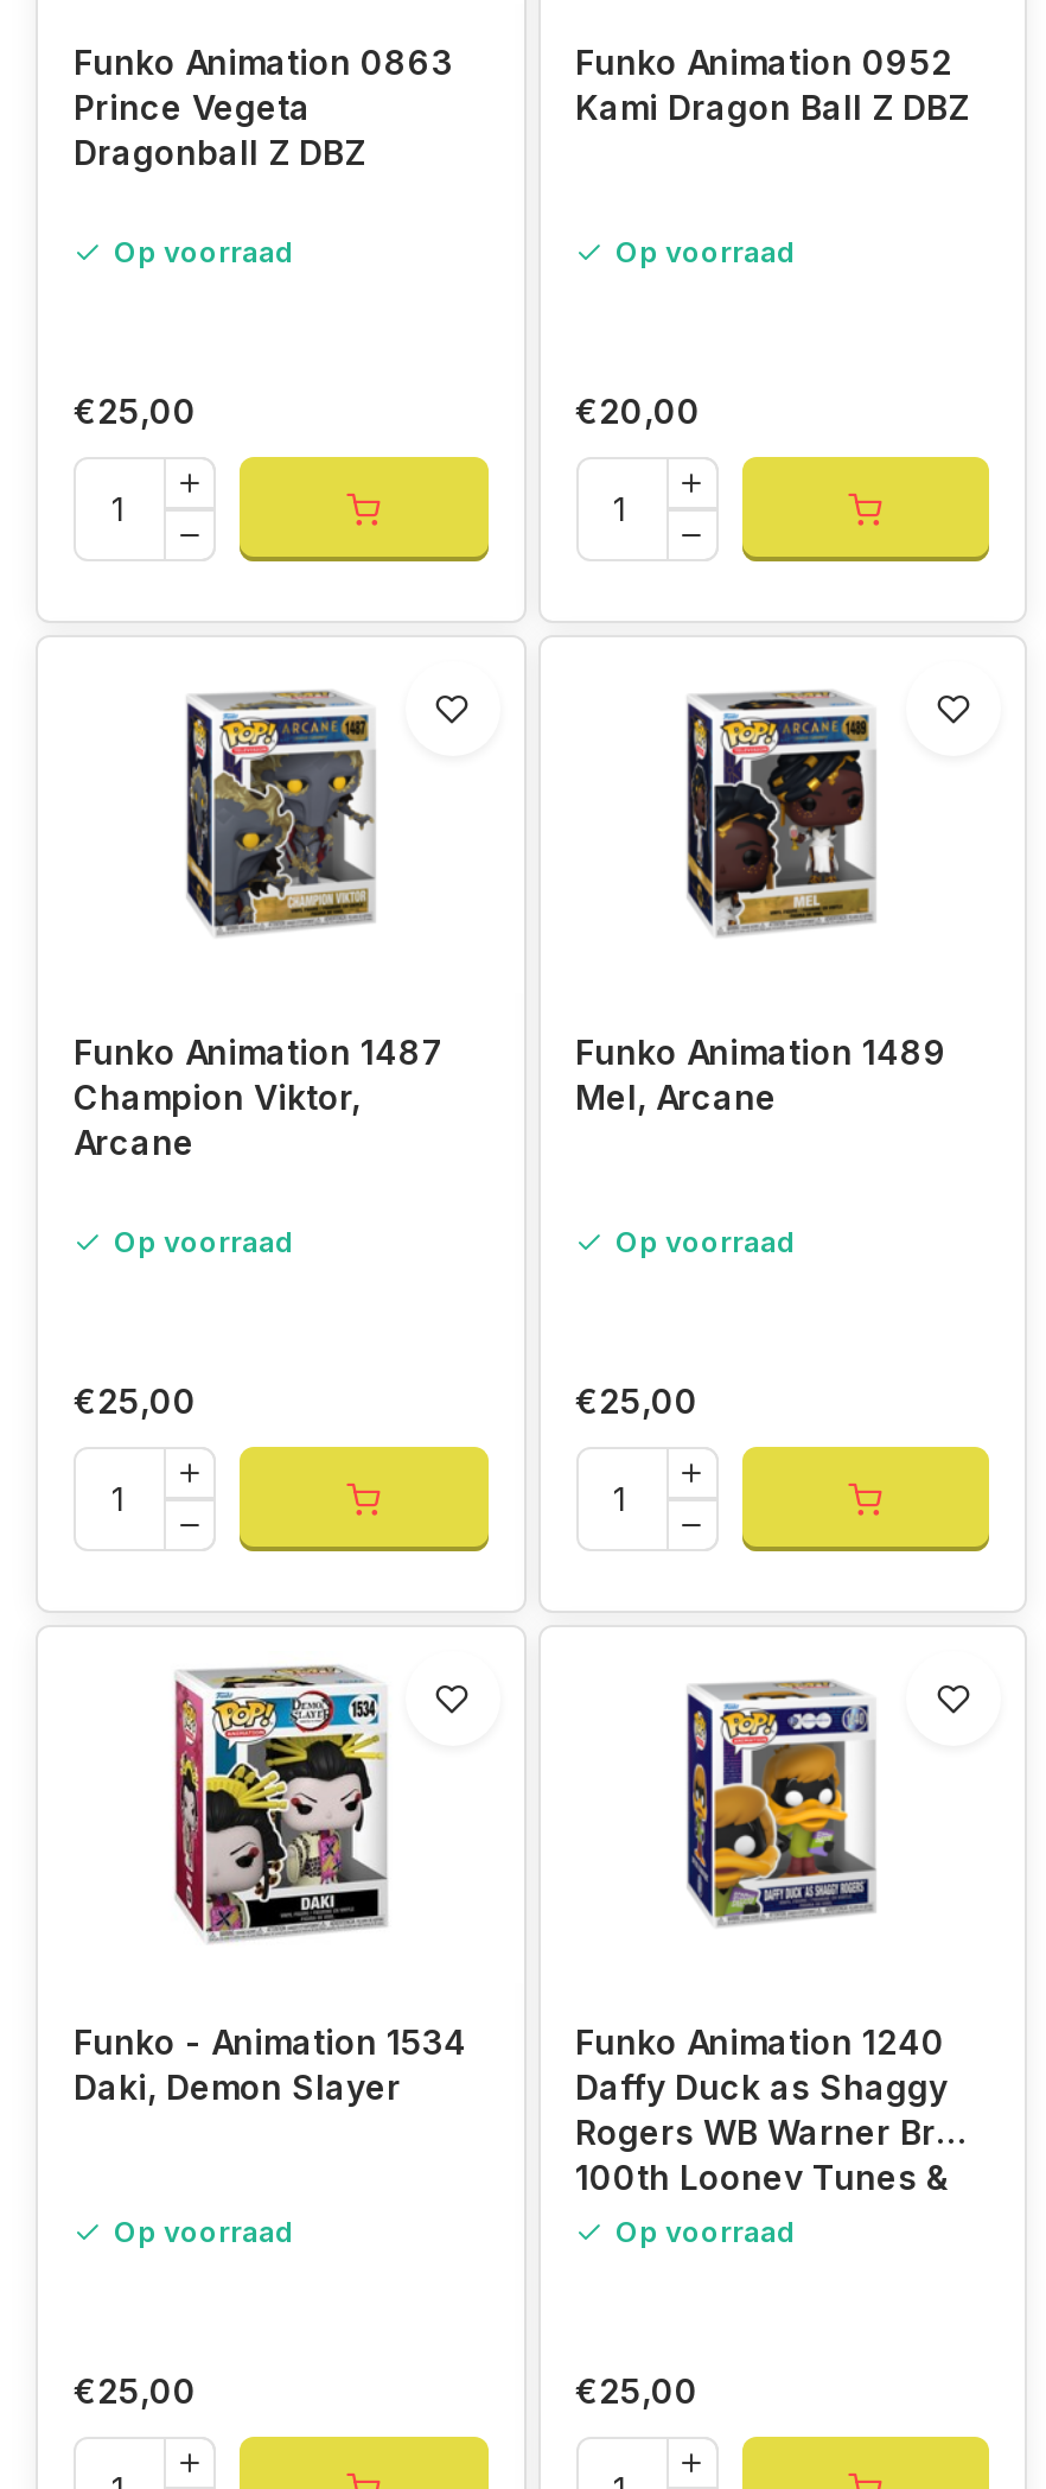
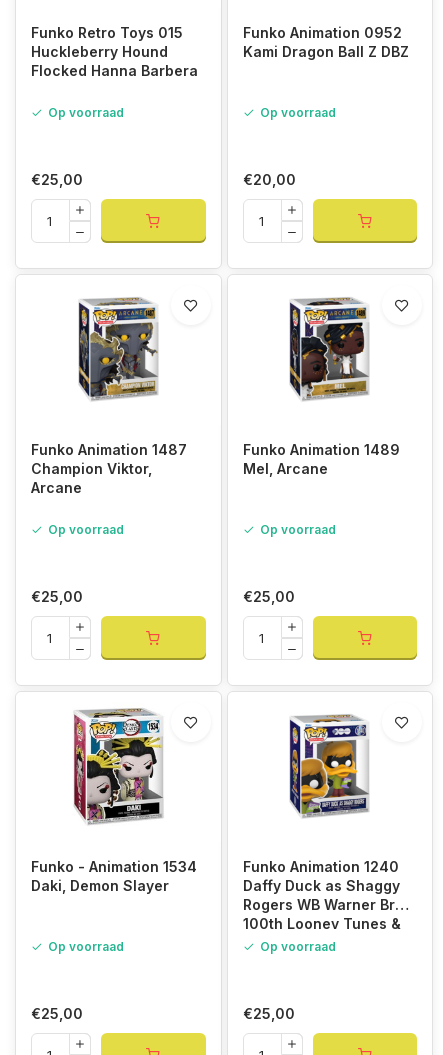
[74,41,453,171] Funko Animation 0863 | Prince Vegeta | Dragonball Z DBZ -> [31,24,198,79] Funko Retro Toys 015 | Huckleberry Hound | Flocked Hanna Barbera

